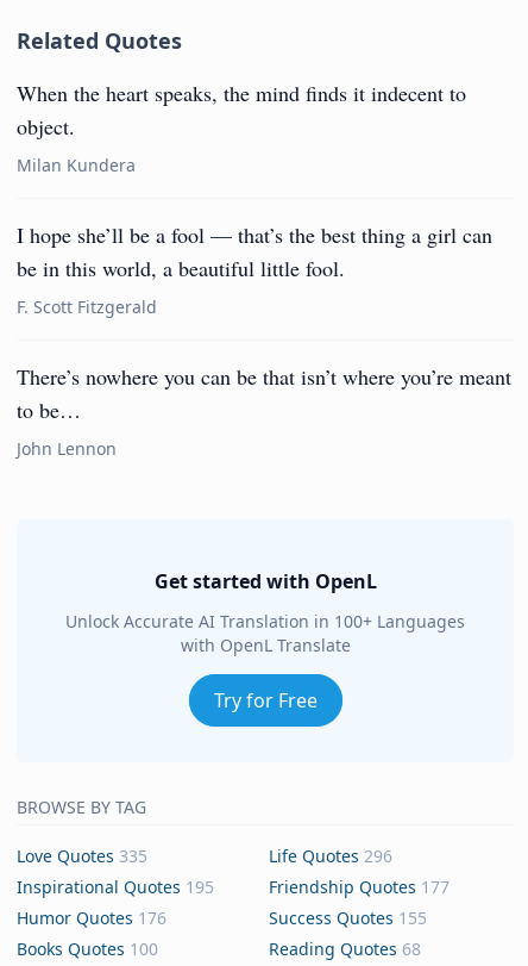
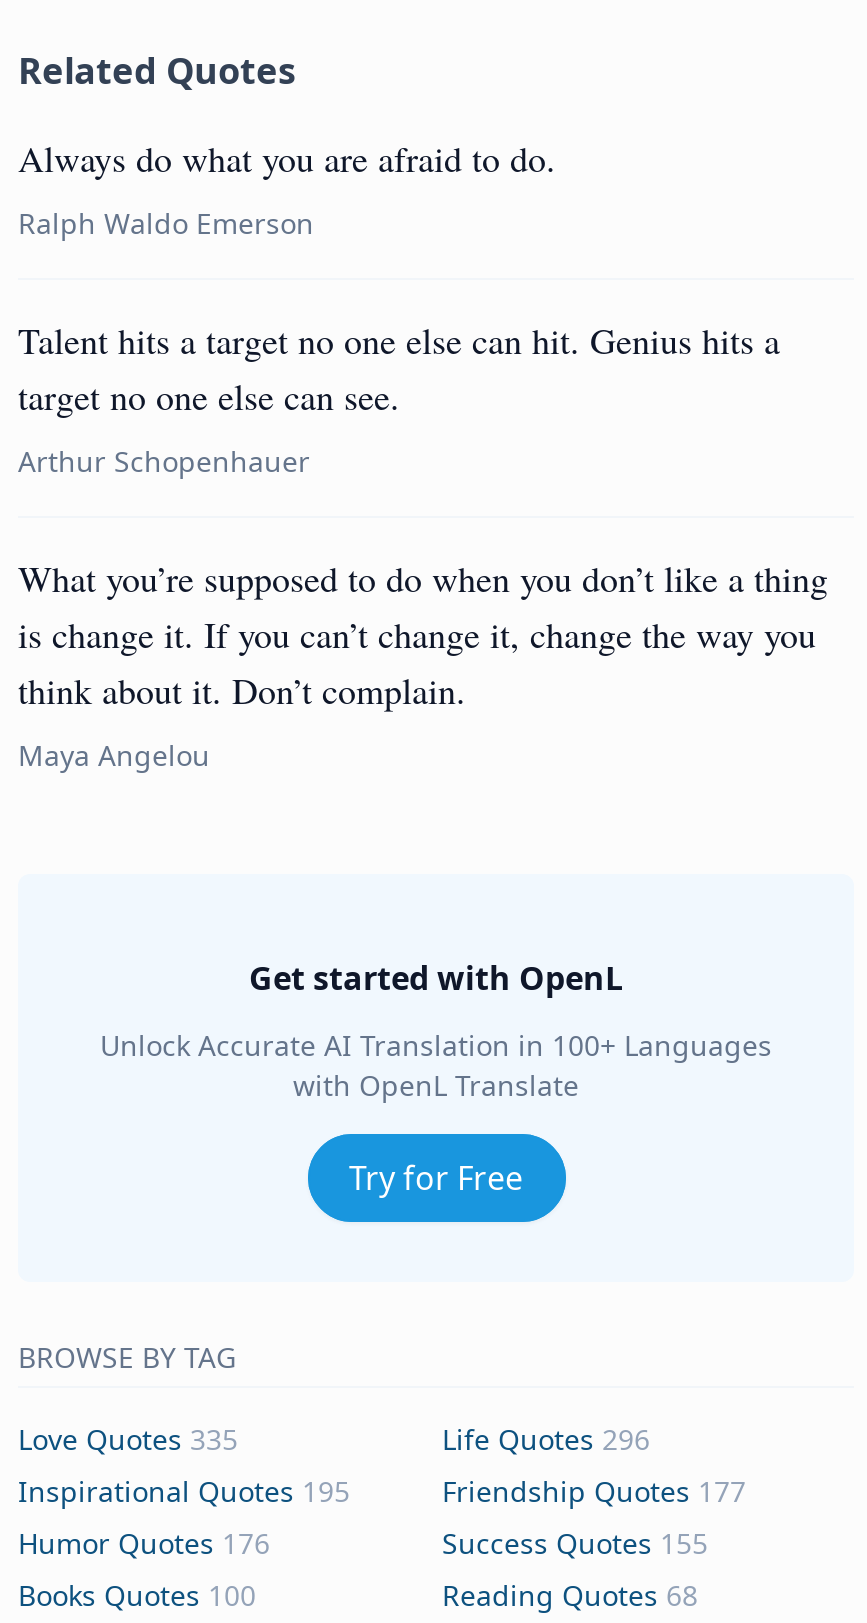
[17,79,466,141] When the heart speaks, the mind finds it indecent to | object. -> [18,134,556,182] Always do what you are afraid to do.
[17,154,136,176] Milan Kundera -> [18,204,314,242] Ralph Waldo Emerson
[17,220,492,282] I hope she’ll be a fool — that’s the best thing a girl can | be in this world, a beautiful little fool. -> [18,316,780,420] Talent hits a target no one else can hit. Genius hits a | target no one else can see.
[17,295,157,318] F. Scott Fitzgerald -> [18,442,310,480] Arthur Schopenhauer
[17,362,511,424] There’s nowhere you can be that isn’t where you’re meant | to be… -> [18,554,828,714] What you’re supposed to do when you don’t like a thing | is change it. If you can’t change it, change the way you | think about it. Don’t complain.
[17,437,117,460] John Lennon -> [18,736,210,774] Maya Angelou

